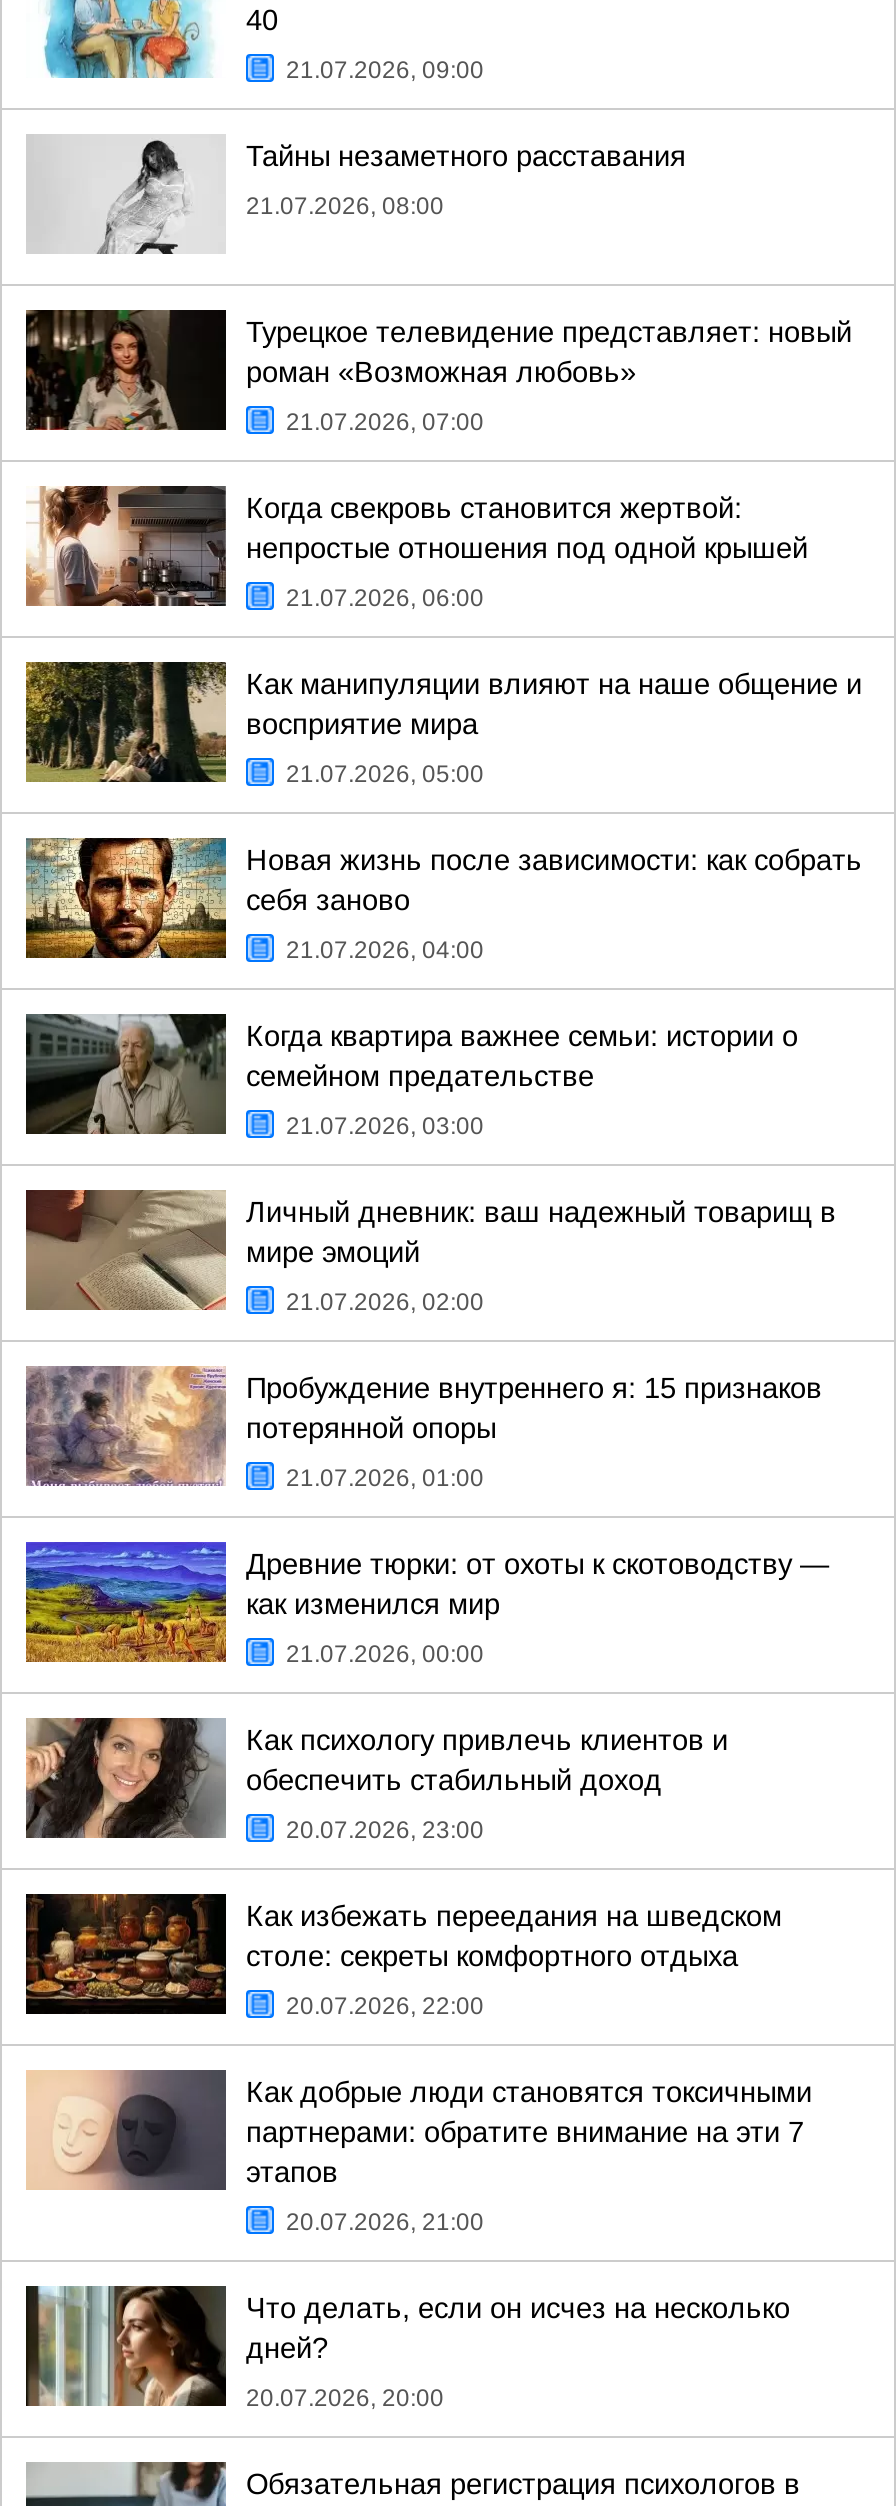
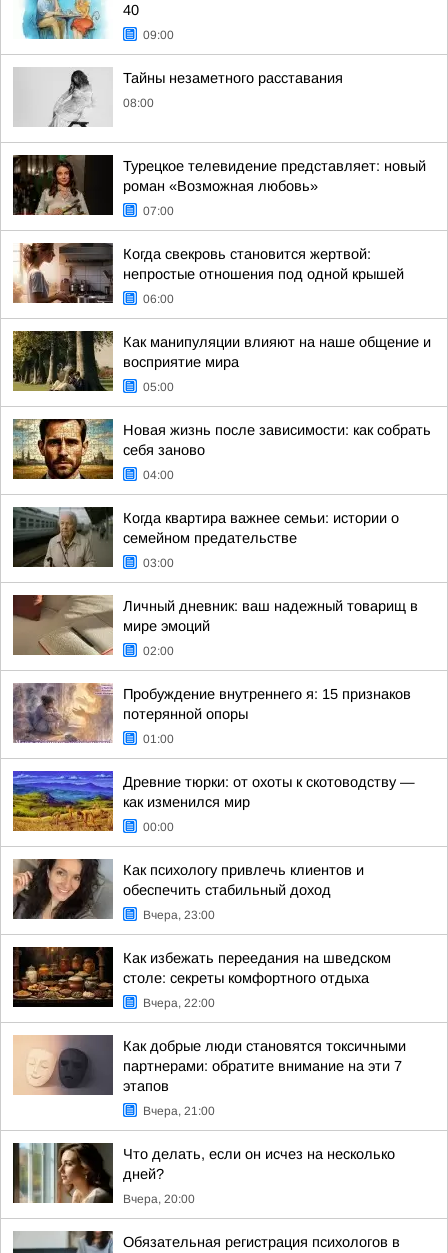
[286,56,484,84] 21.07.2026, 09:00 -> [143,28,174,42] 09:00
[246,192,444,220] 21.07.2026, 08:00 -> [123,96,154,110] 08:00
[286,408,484,436] 21.07.2026, 07:00 -> [143,204,174,218] 07:00
[286,584,484,612] 21.07.2026, 06:00 -> [143,292,174,306] 06:00
[286,760,484,788] 21.07.2026, 05:00 -> [143,380,174,394] 05:00
[286,936,484,964] 21.07.2026, 04:00 -> [143,468,174,482] 04:00
[286,1112,484,1140] 21.07.2026, 03:00 -> [143,556,174,570] 03:00
[286,1288,484,1316] 21.07.2026, 02:00 -> [143,644,174,658] 02:00
[286,1464,484,1492] 21.07.2026, 01:00 -> [143,732,174,746] 01:00
[286,1640,484,1668] 21.07.2026, 00:00 -> [143,820,174,834] 00:00
[286,1816,484,1844] 20.07.2026, 23:00 -> [143,908,215,922] Вчера, 23:00
[286,1992,484,2020] 20.07.2026, 22:00 -> [143,996,215,1010] Вчера, 22:00
[286,2208,484,2236] 20.07.2026, 21:00 -> [143,1104,215,1118] Вчера, 21:00
[246,2384,444,2412] 20.07.2026, 20:00 -> [123,1192,195,1206] Вчера, 20:00

